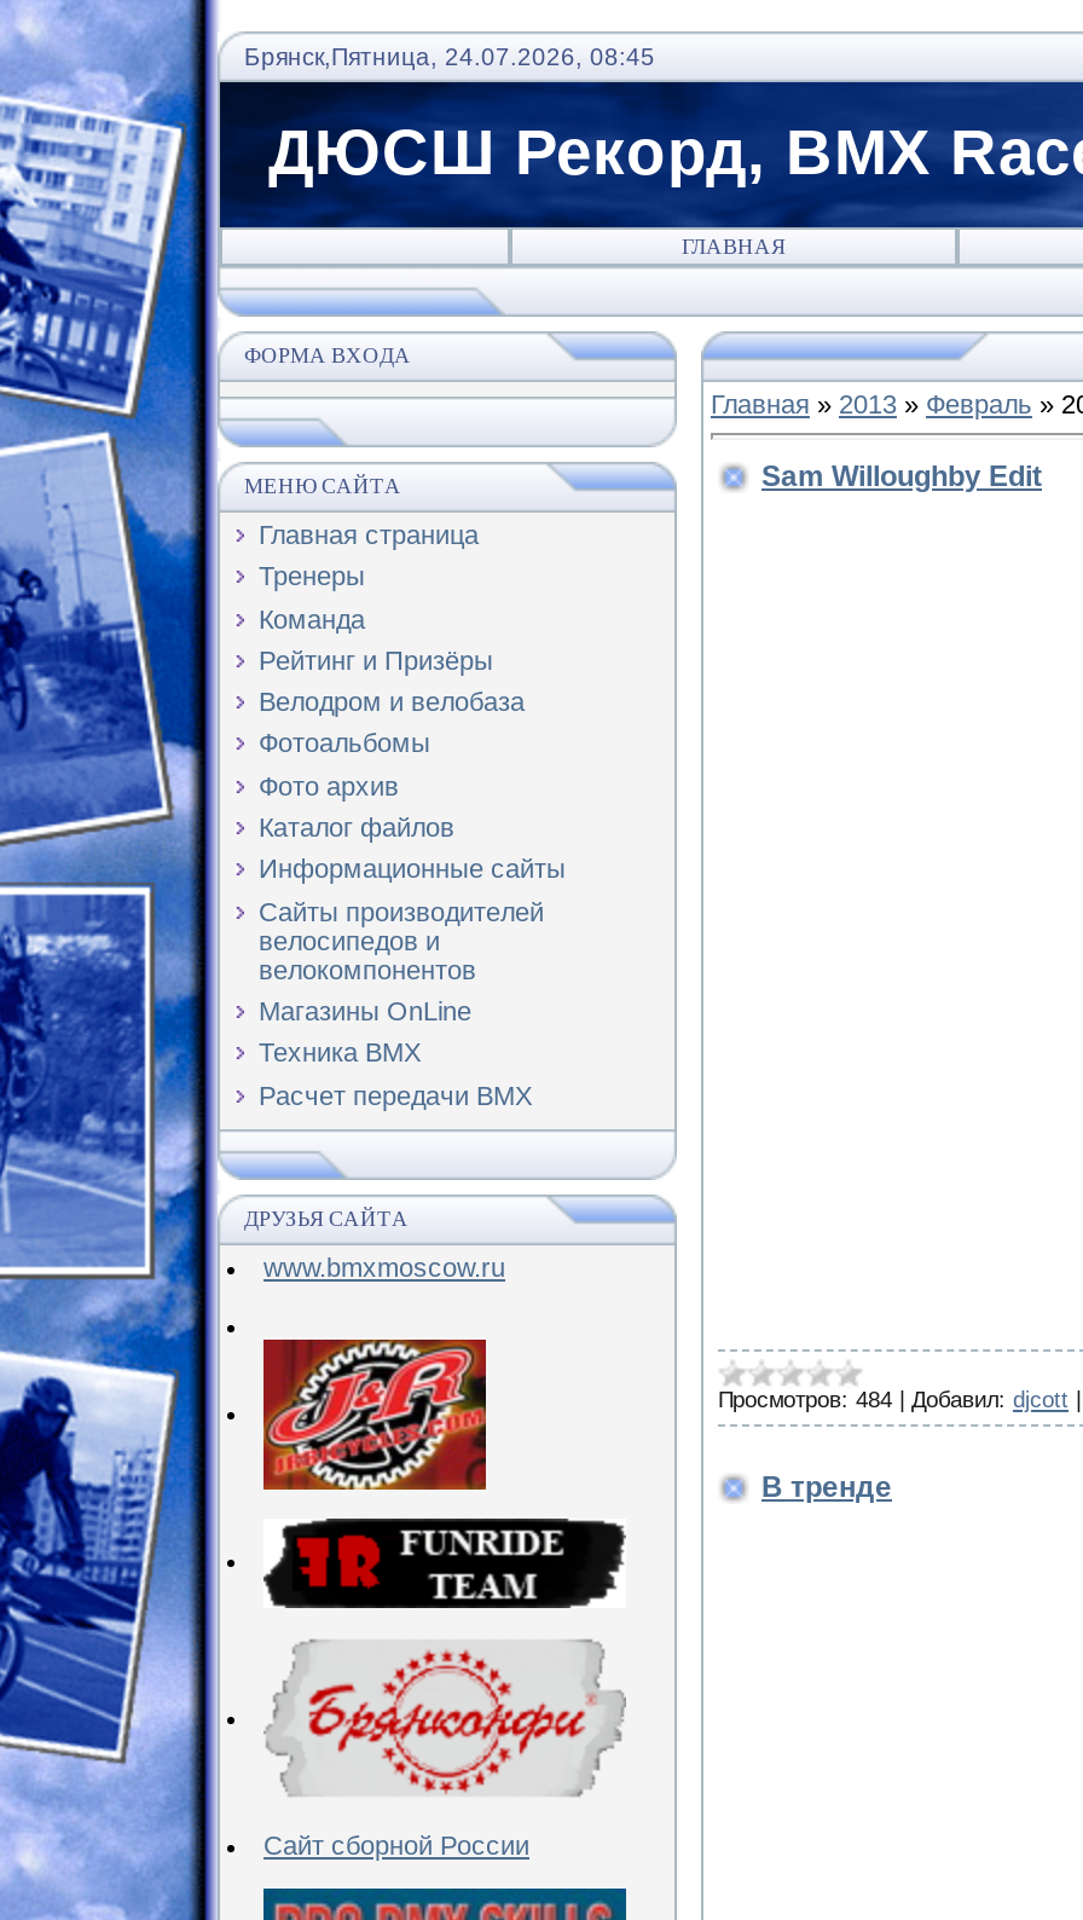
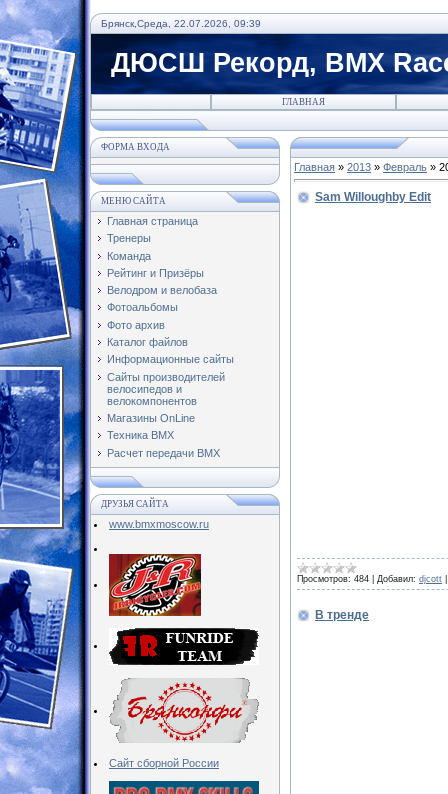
[244,44,655,70] Брянск,Пятница, 24.07.2026, 08:45 -> [101,18,261,29] Брянск,Среда, 22.07.2026, 09:39

